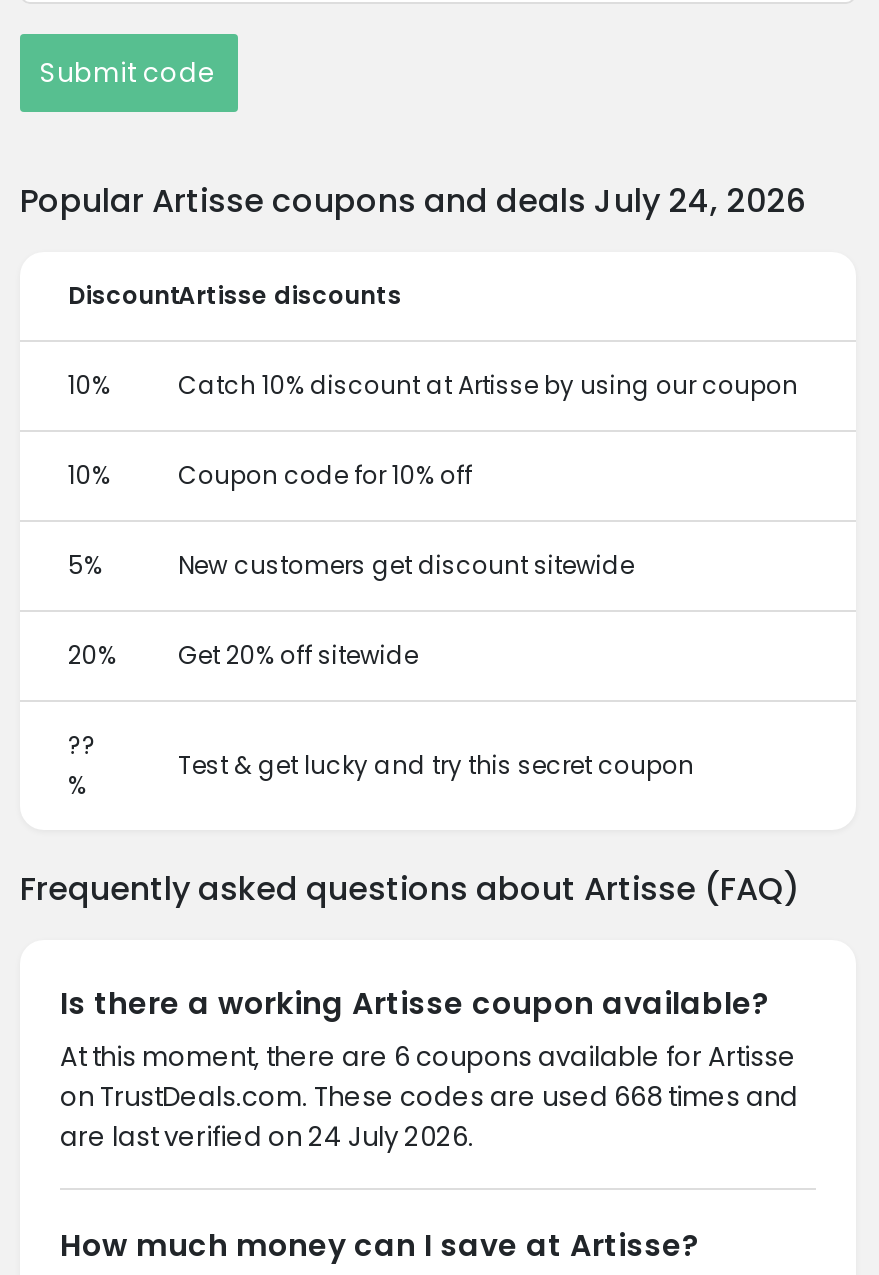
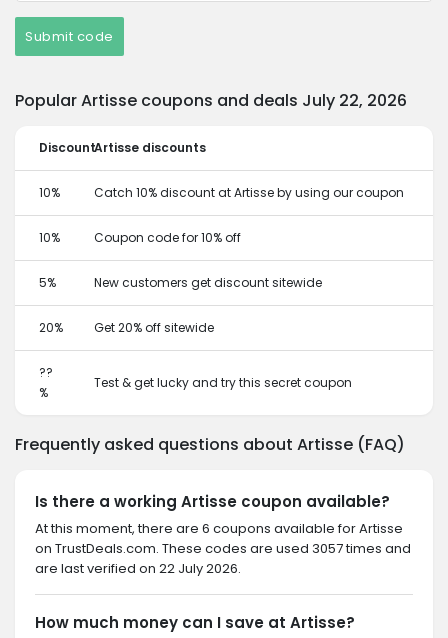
[20,178,806,224] Popular Artisse coupons and deals July 24, 2026 -> [15,89,407,112] Popular Artisse coupons and deals July 22, 2026
[60,1078,798,1116] on TrustDeals.com. These codes are used 668 times and -> [35,539,411,558] on TrustDeals.com. These codes are used 3057 times and
[60,1118,474,1156] are last verified on 24 July 2026. -> [35,559,241,578] are last verified on 22 July 2026.

